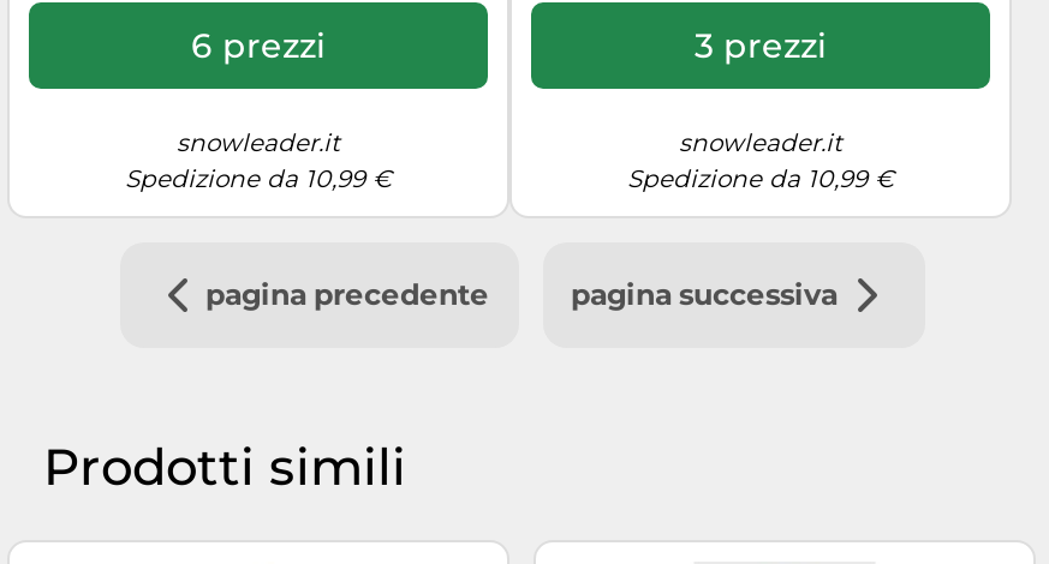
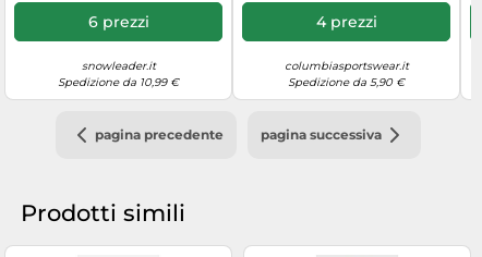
[695,23,827,66] 3 prezzi -> [316,12,377,31] 4 prezzi
[627,126,894,193] snowleader.it | Spedizione da 10,99 € -> [284,58,408,89] columbiasportswear.it | Spedizione da 5,90 €

